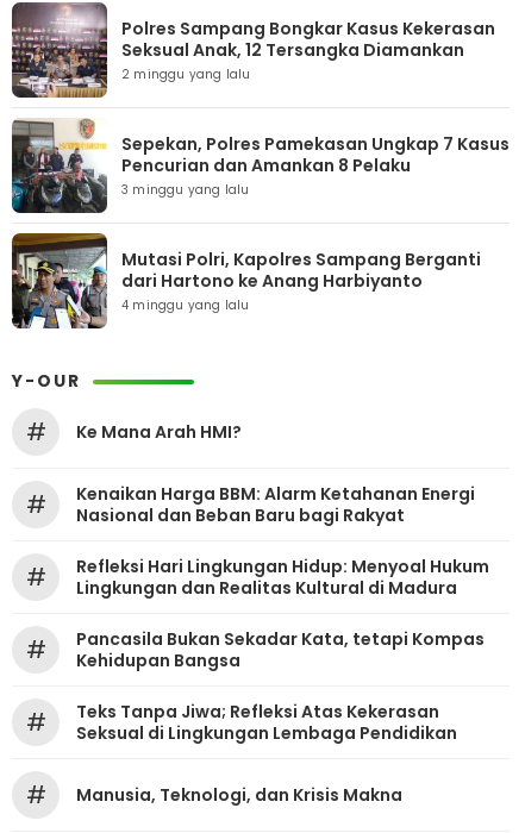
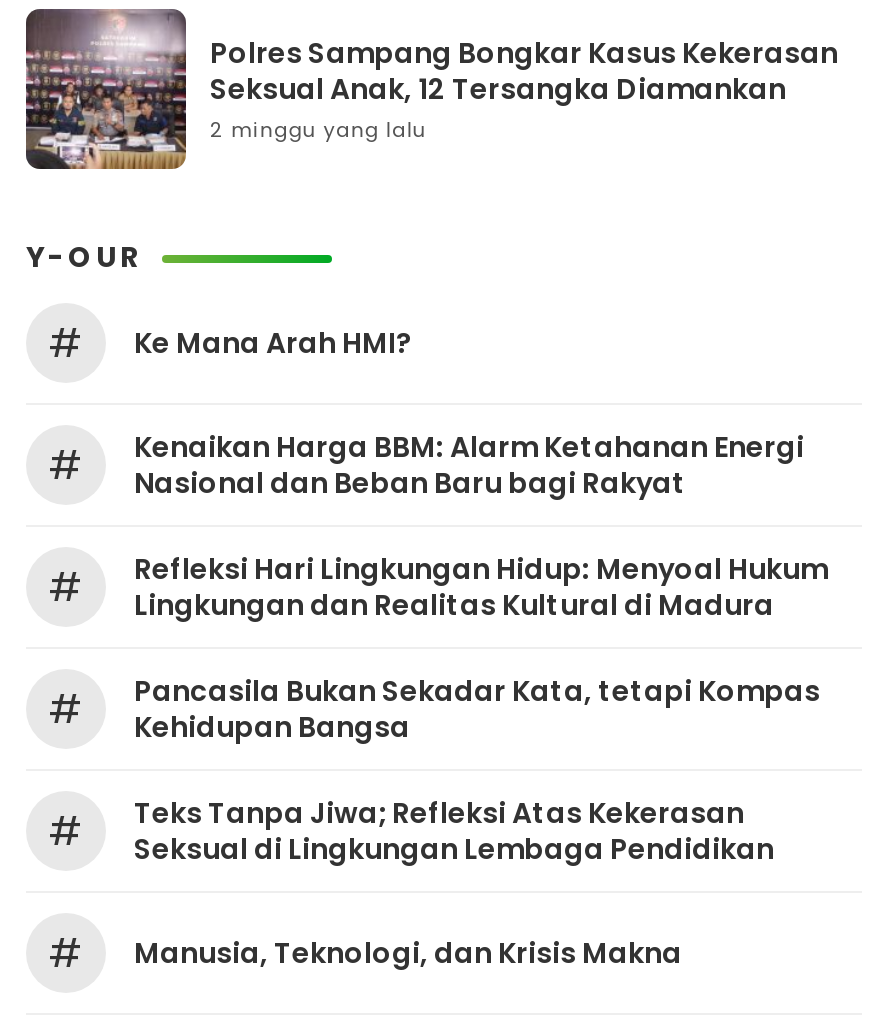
[11,118,510,314] [image] | Sepekan, Polres Pamekasan Ungkap 7 Kasus | Pencurian dan Amankan 8 Pelaku | 3 minggu yang lalu | Mutasi Polri, Kapolres Sampang Berganti | dari Hartono ke Anang Harbiyanto | 4 minggu yang lalu -> none
[11,232,105,330] [image] -> none

